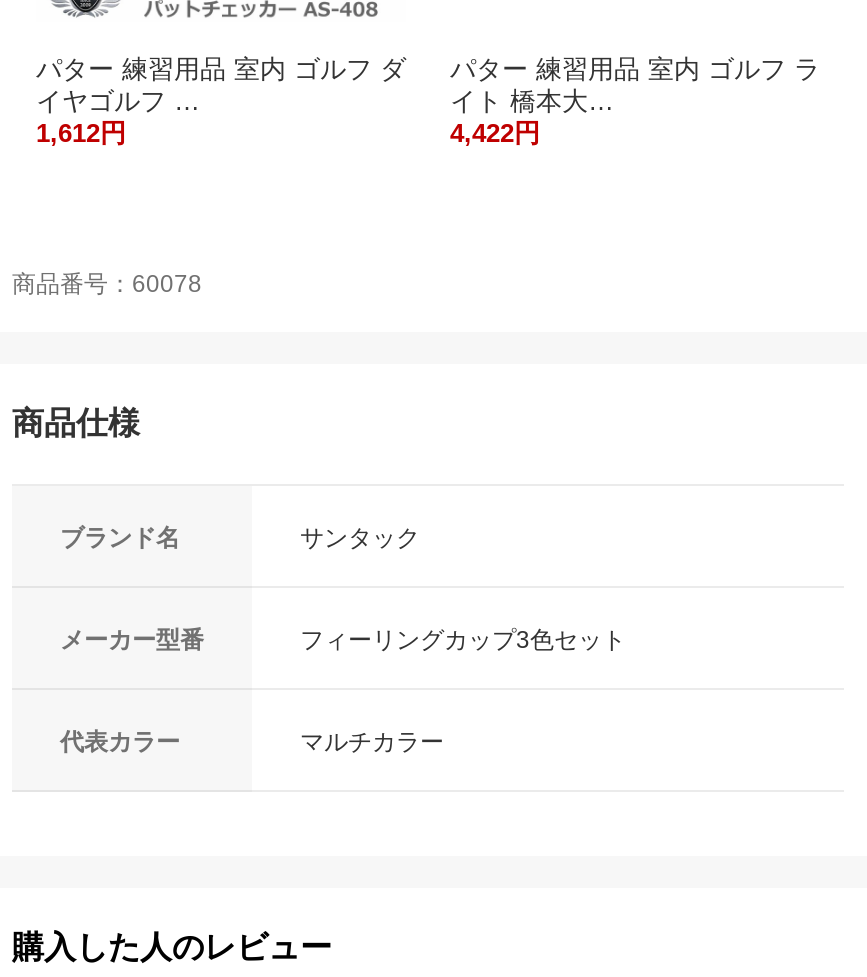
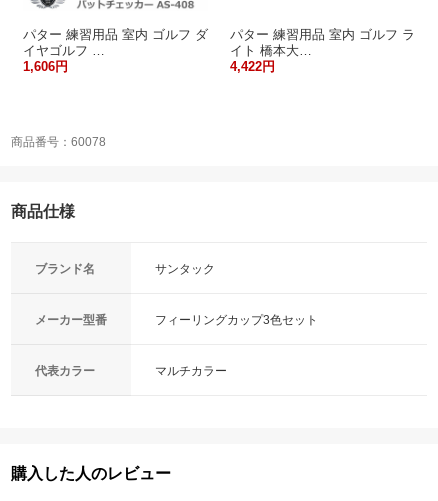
[36,117,126,147] 1,612円 -> [23,59,68,74] 1,606円

